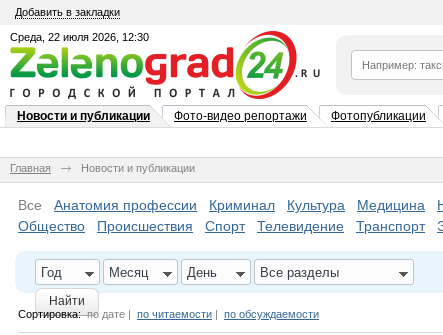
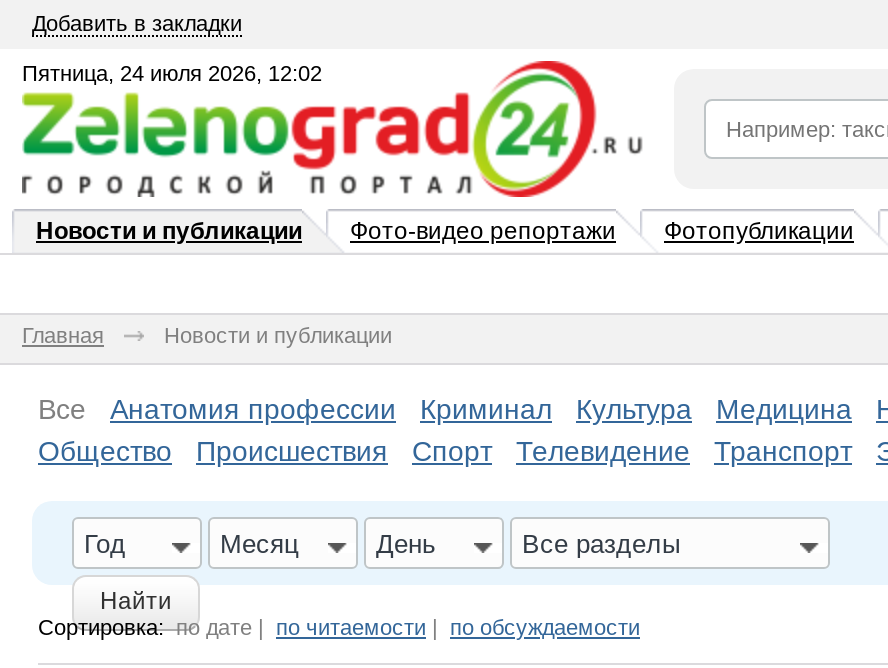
[10,31,149,43] Среда, 22 июля 2026, 12:30 -> [22,61,322,85] Пятница, 24 июля 2026, 12:02

